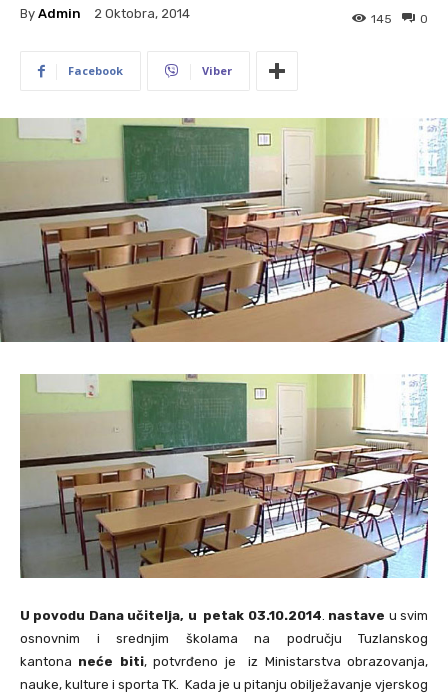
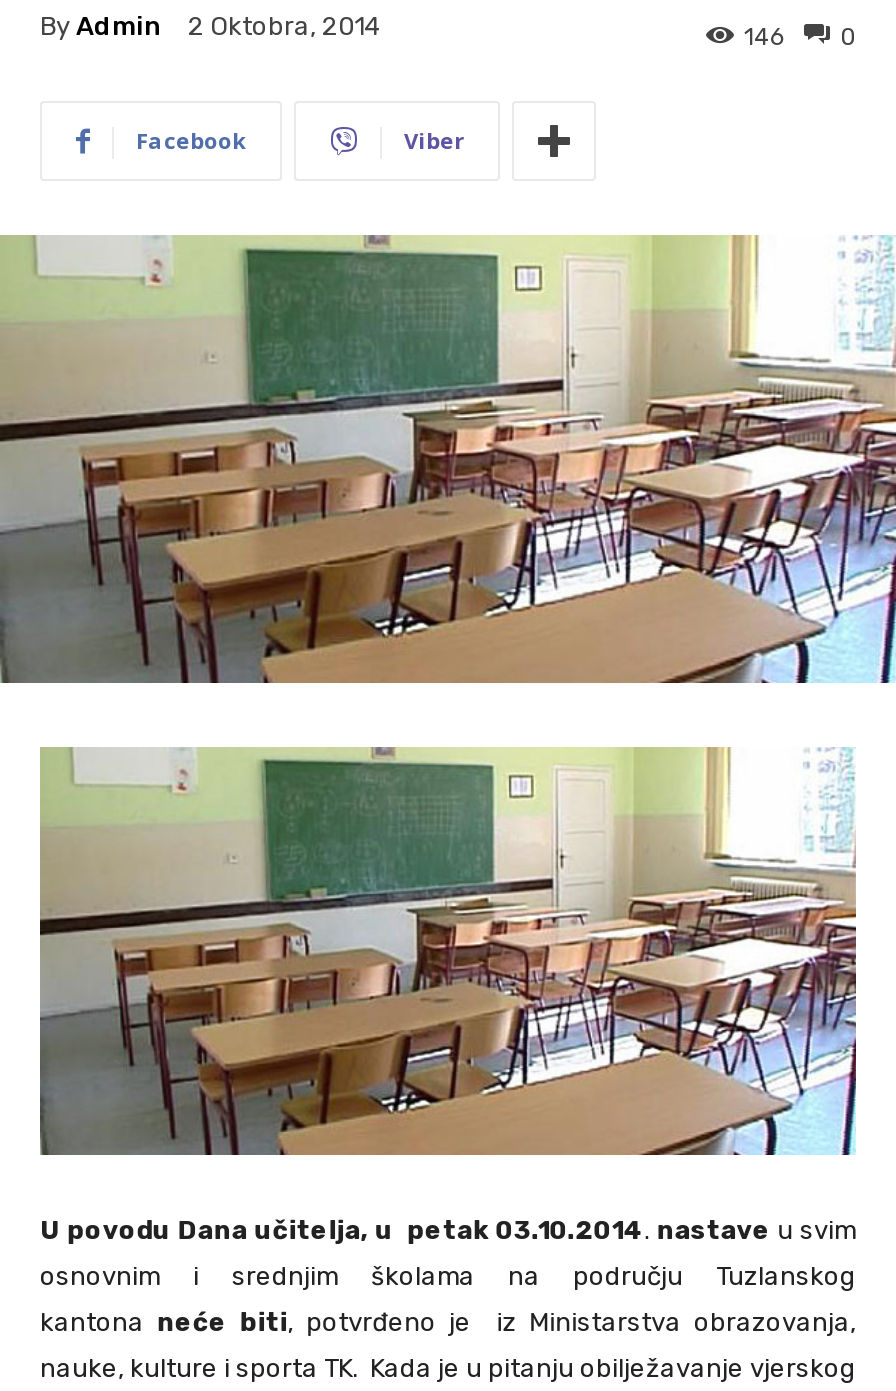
[371,12,392,26] 145 -> [744,23,784,51] 146

